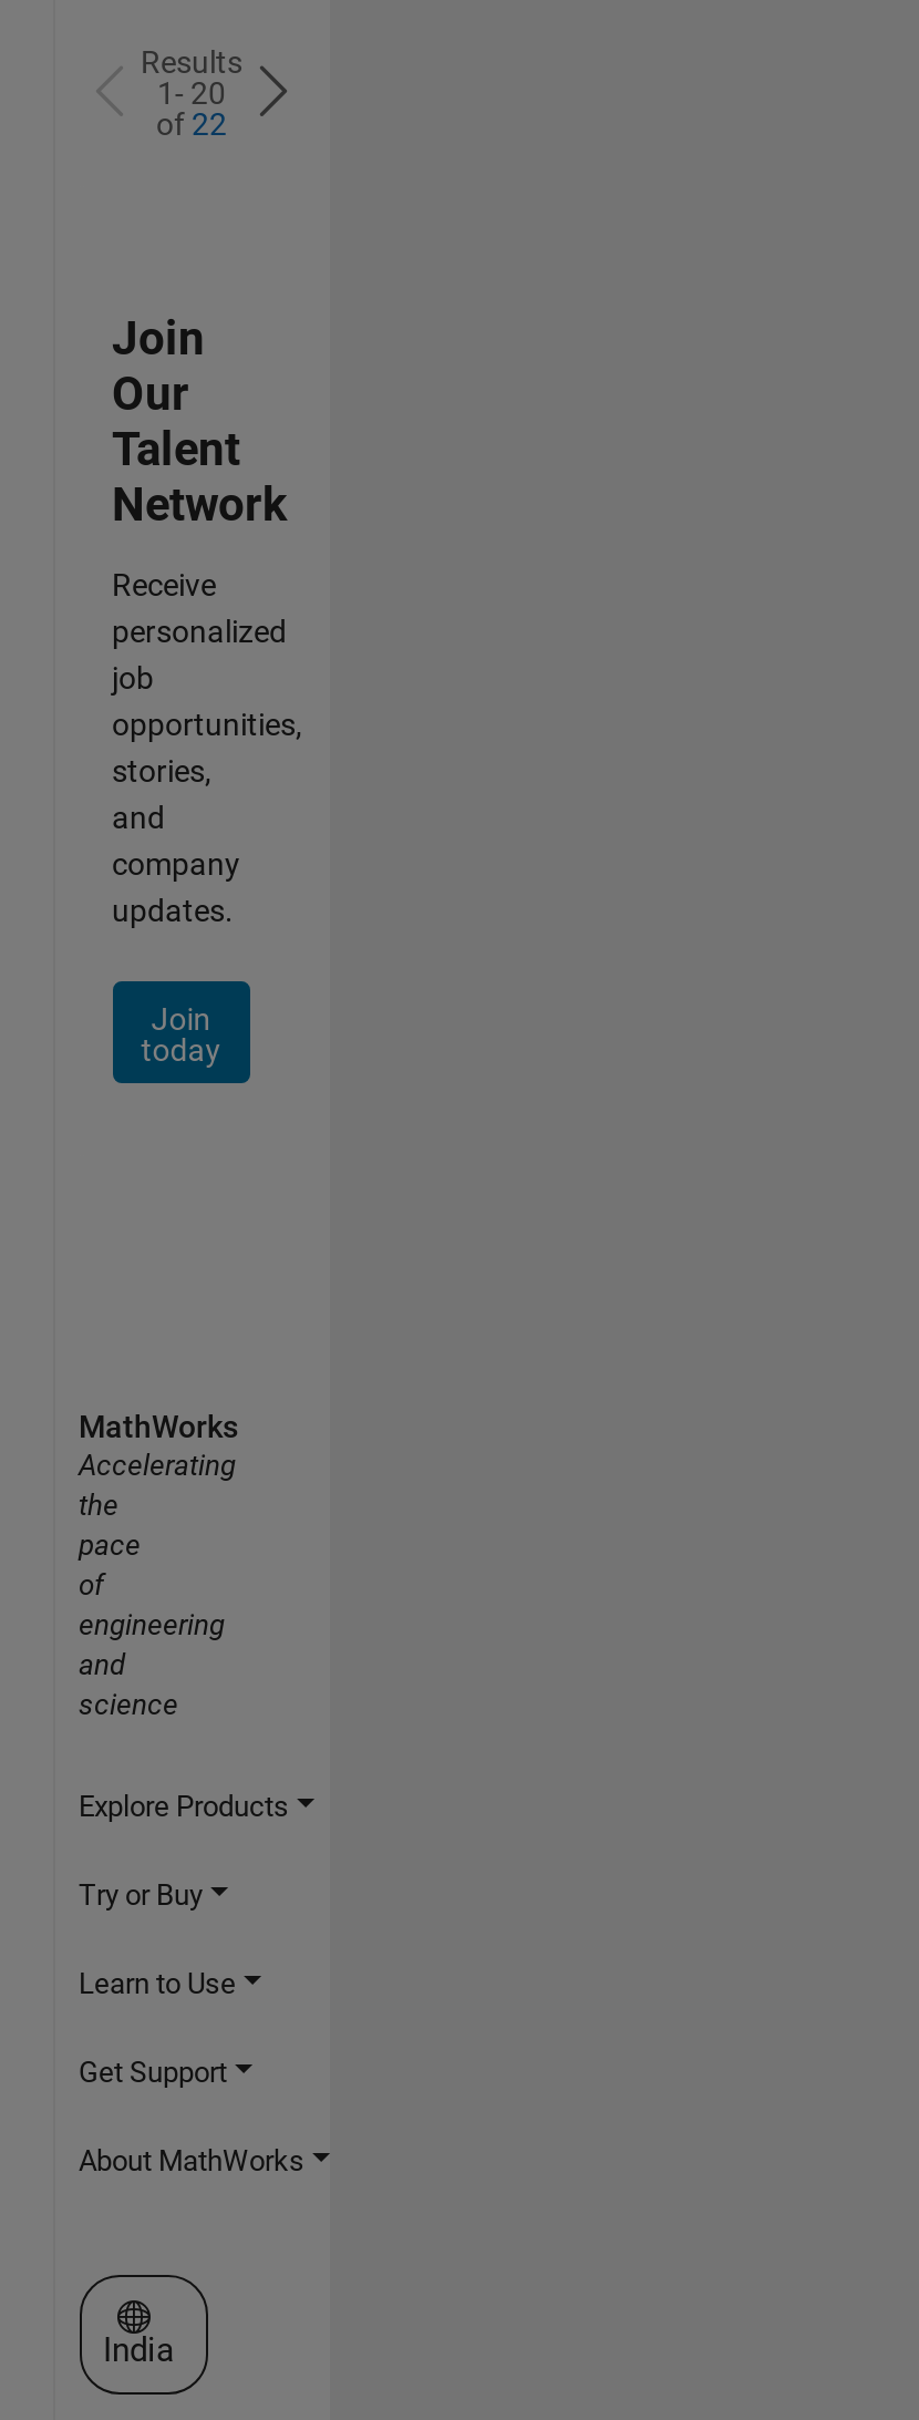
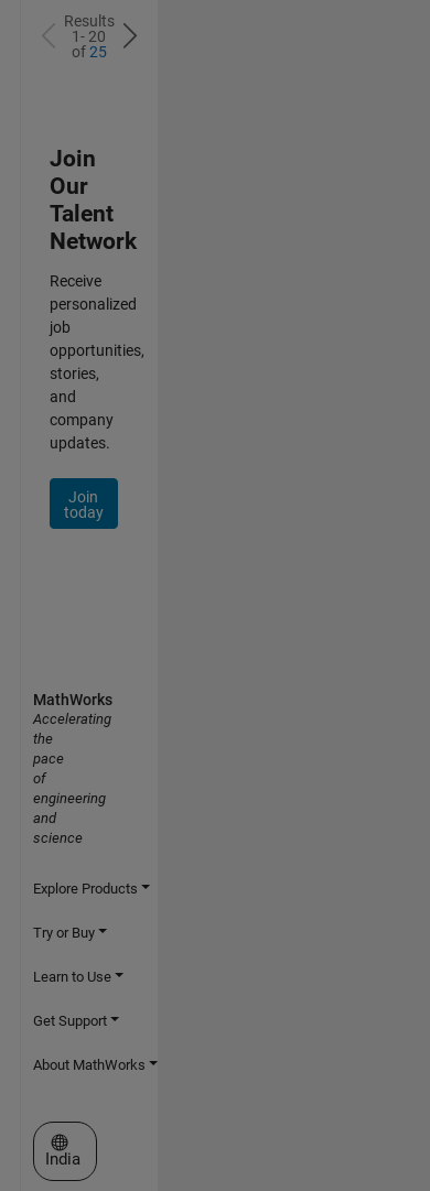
[156,106,227,141] of 22 -> [71,43,106,60] of 25

